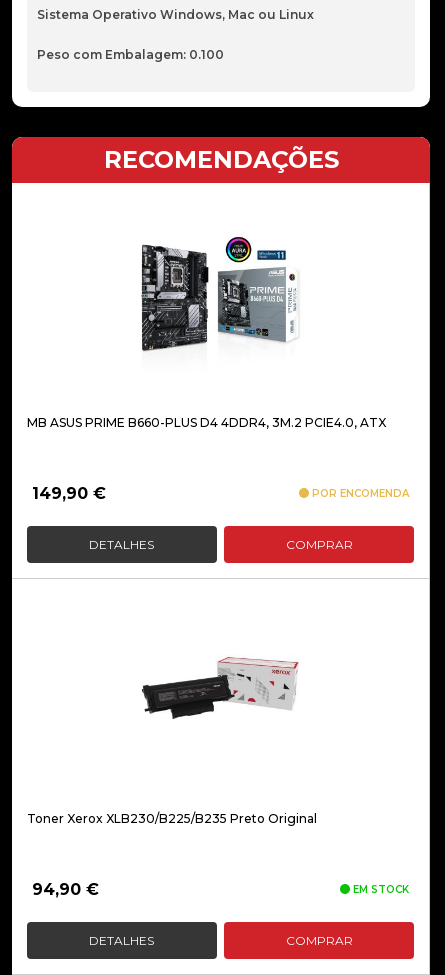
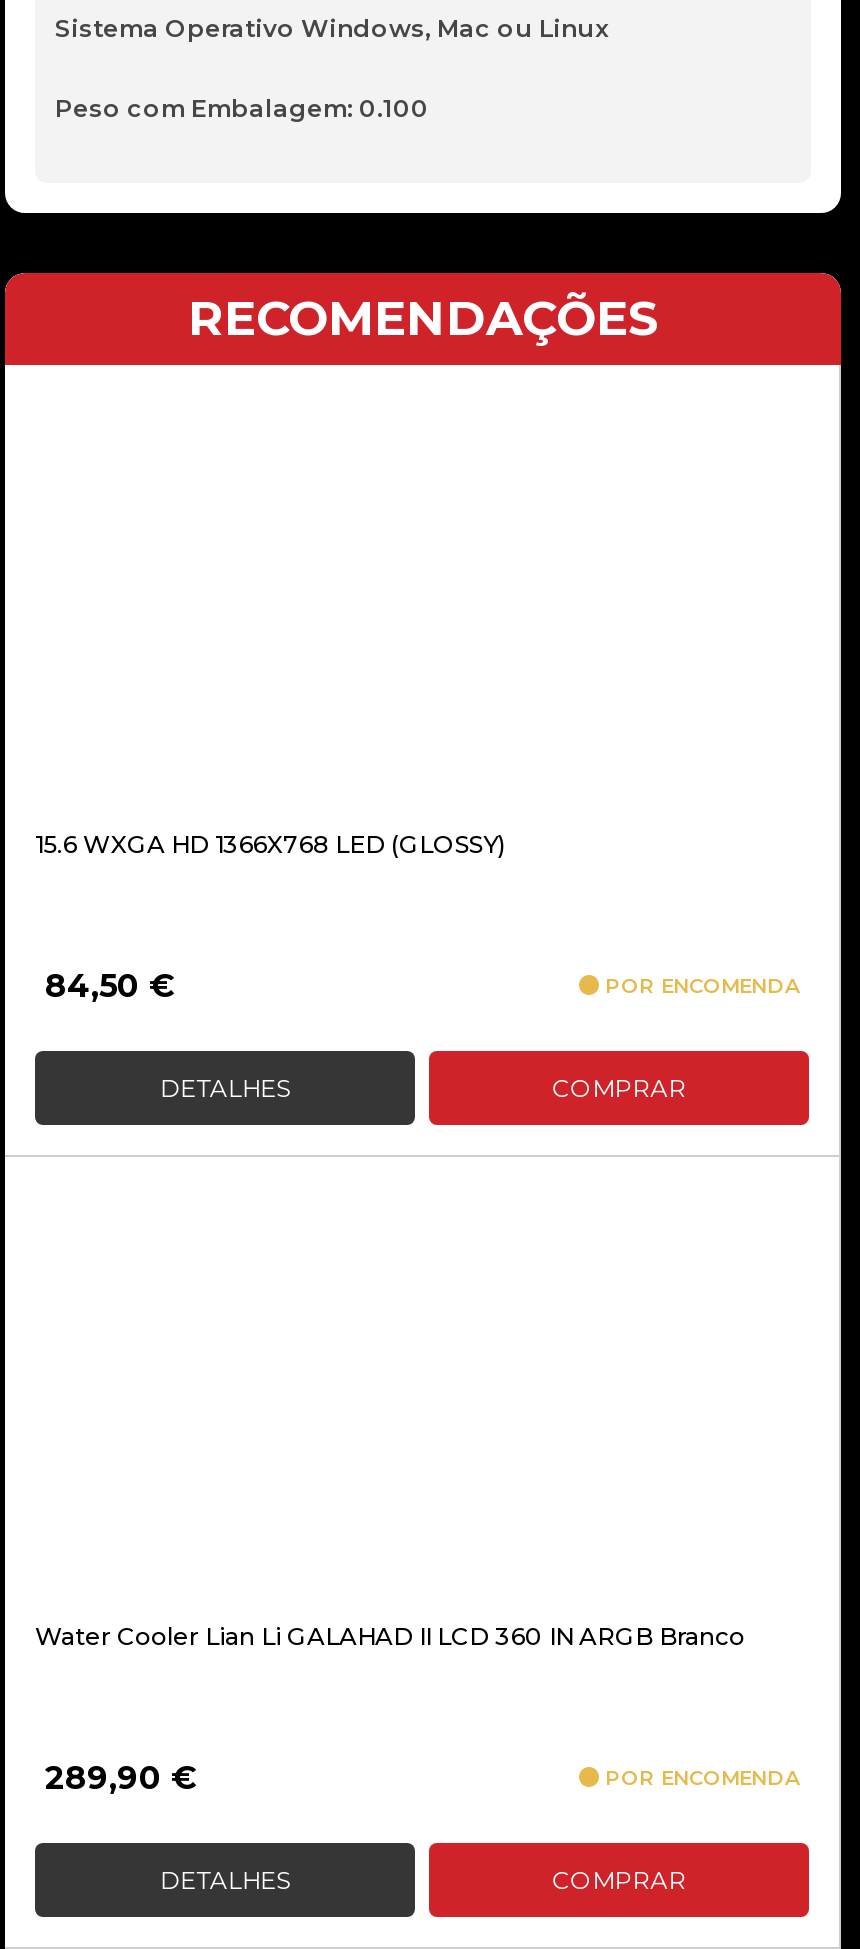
[217,236,297,343] [image] -> none
[141,244,210,352] [image] -> none
[27,415,386,430] MB ASUS PRIME B660-PLUS D4 4DDR4, 3M.2 PCIE4.0, ATX -> [35,829,505,859] 15.6 WXGA HD 1366X768 LED (GLOSSY)
[32,484,106,503] 149,90 € -> [45,967,175,1005] 84,50 €
[141,656,299,720] [image] -> none
[27,811,317,826] Toner Xerox XLB230/B225/B235 Preto Original -> [35,1621,745,1651] Water Cooler Lian Li GALAHAD II LCD 360 IN ARGB Branco
[32,880,409,899] 94,90 € | EM STOCK -> [45,1759,799,1797] 289,90 € | POR ENCOMENDA

